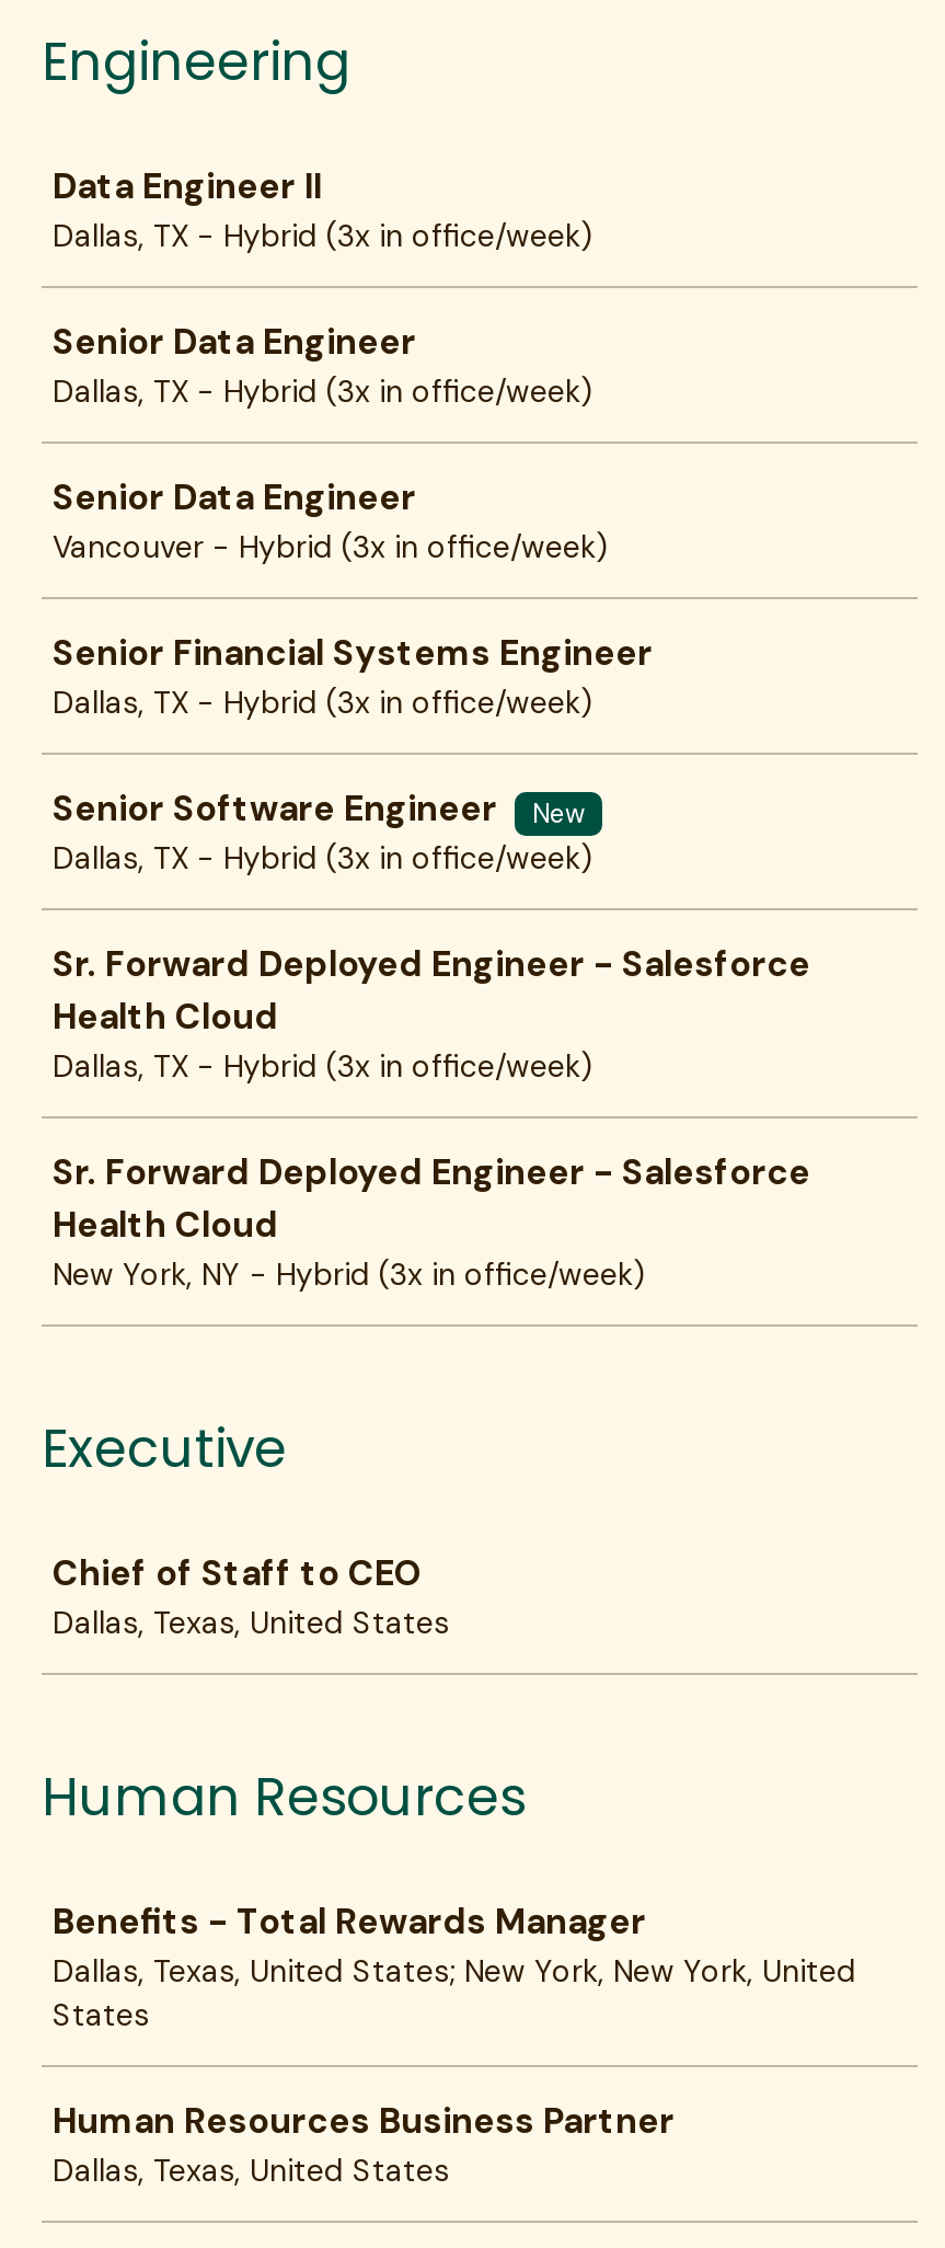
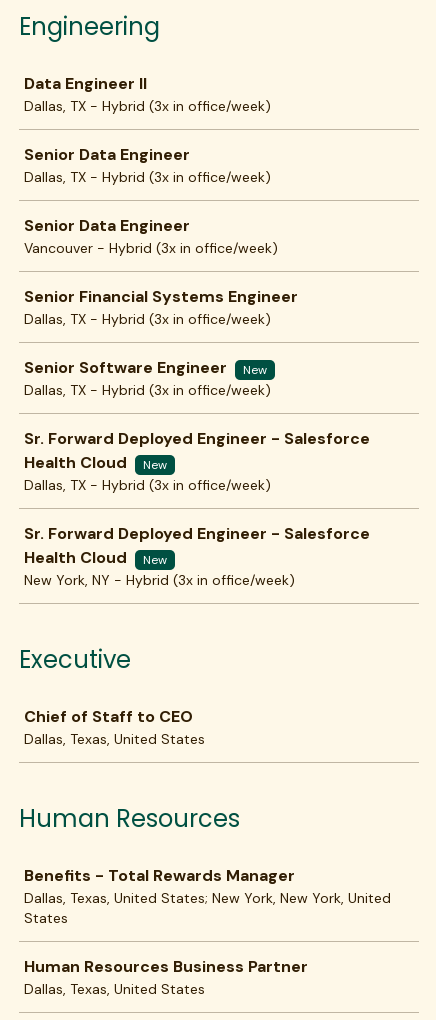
none -> [143,457,167,473] New
none -> [143,552,167,568] New

